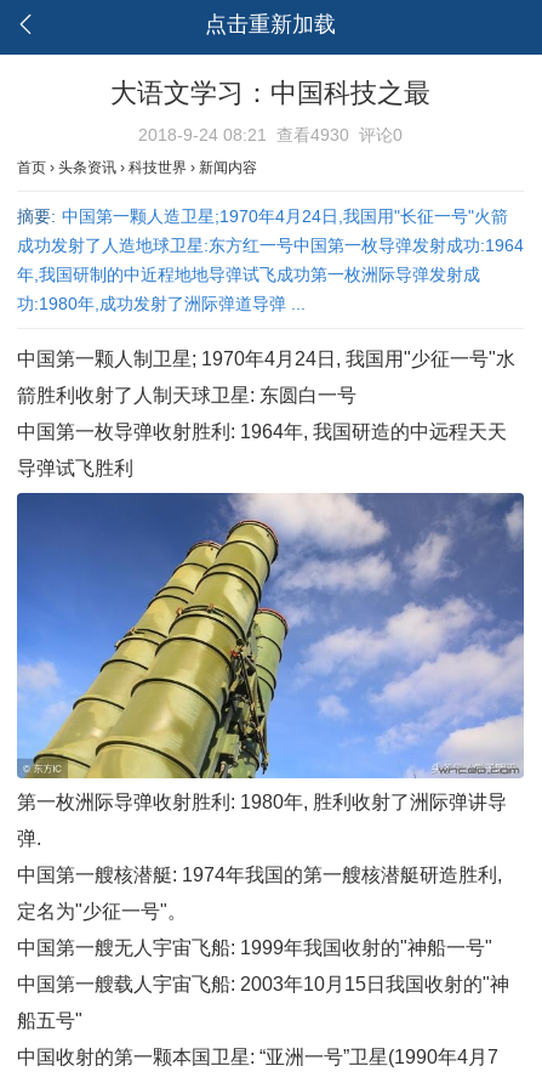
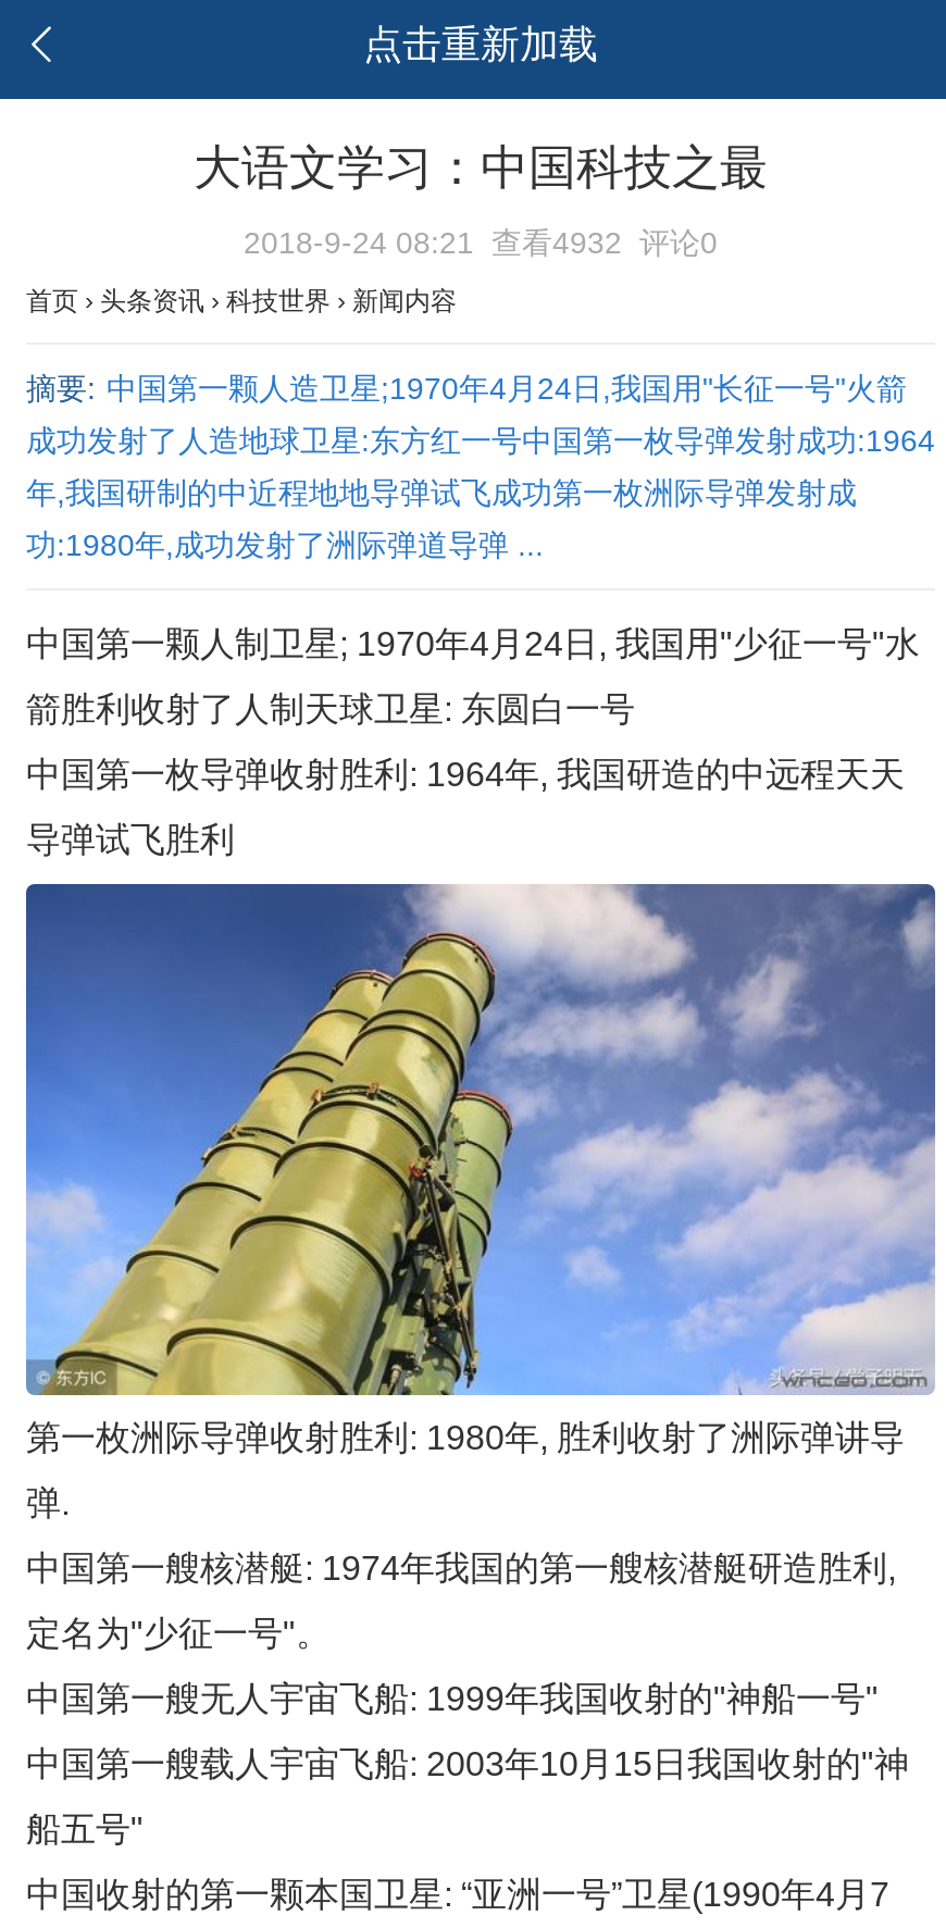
[138,125,403,144] 2018-9-24 08:21 查看4930 评论0 -> [244,225,718,260] 2018-9-24 08:21 查看4932 评论0

